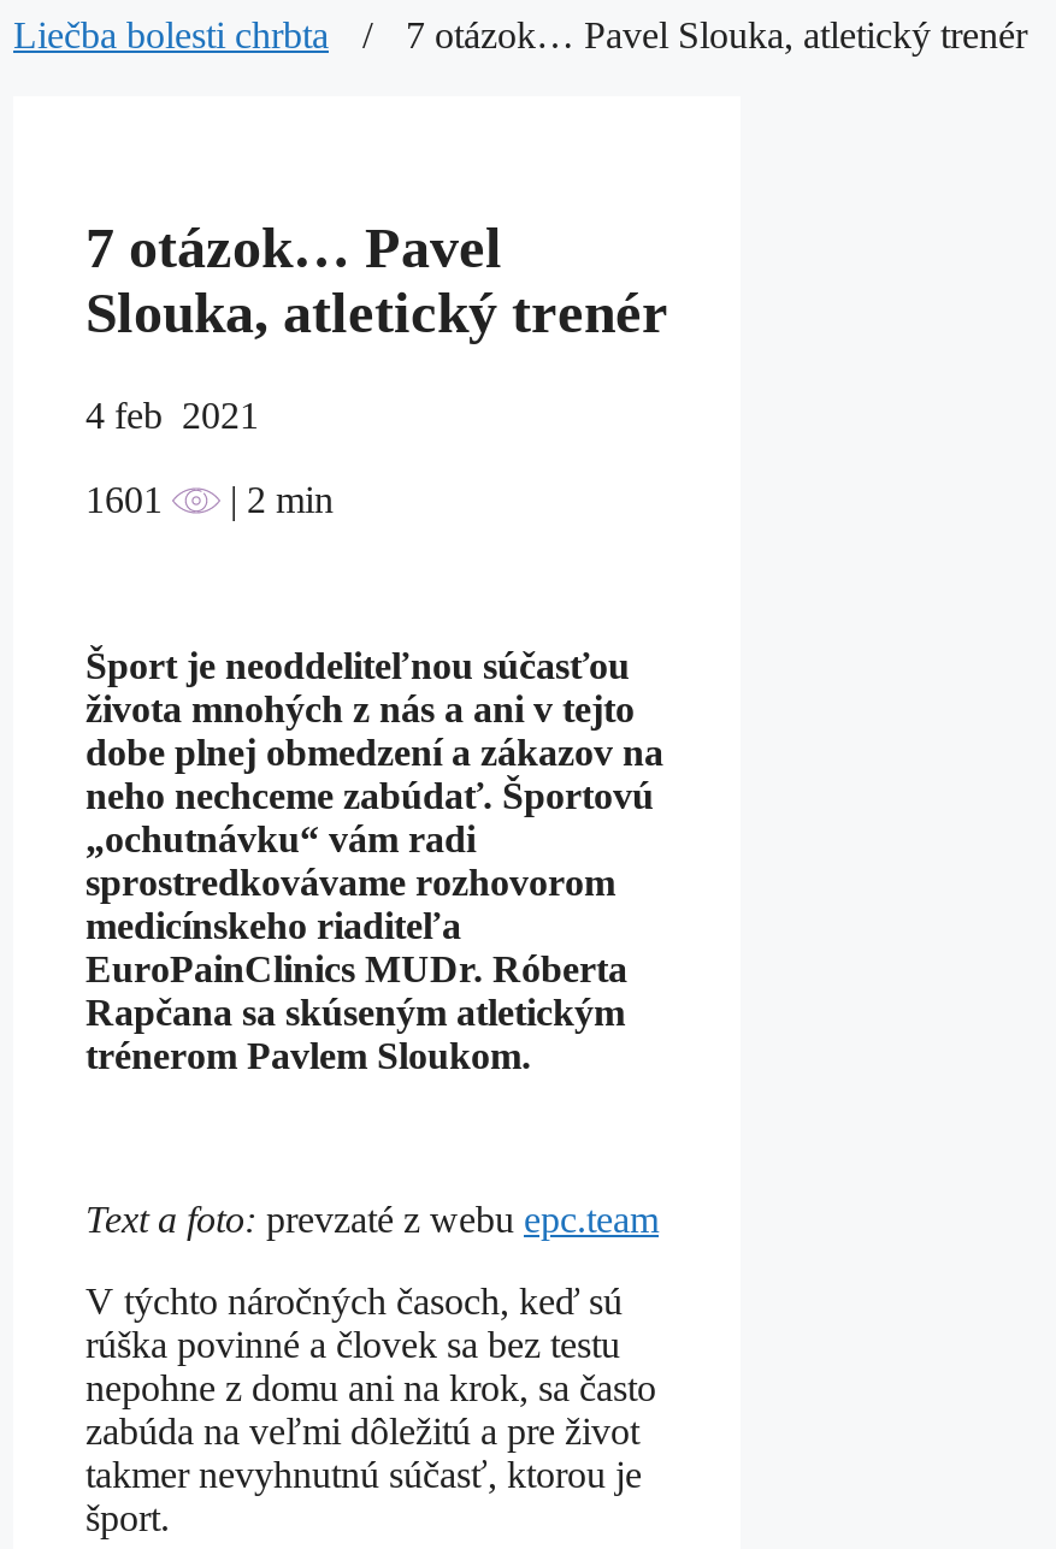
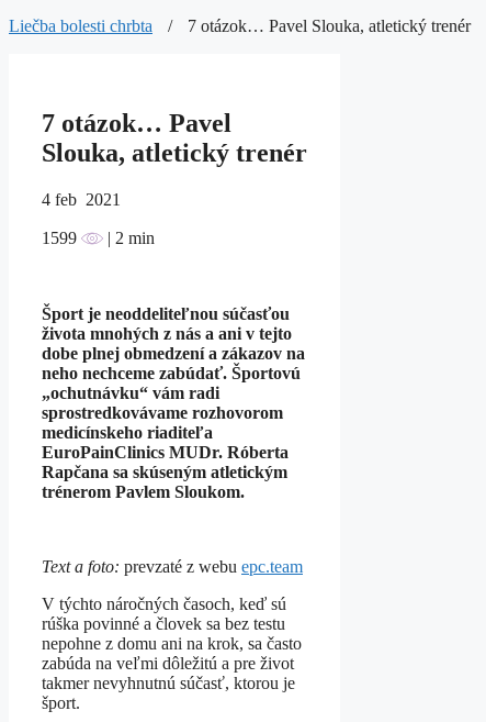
[85,479,172,520] 1601 -> [42,229,81,247] 1599

